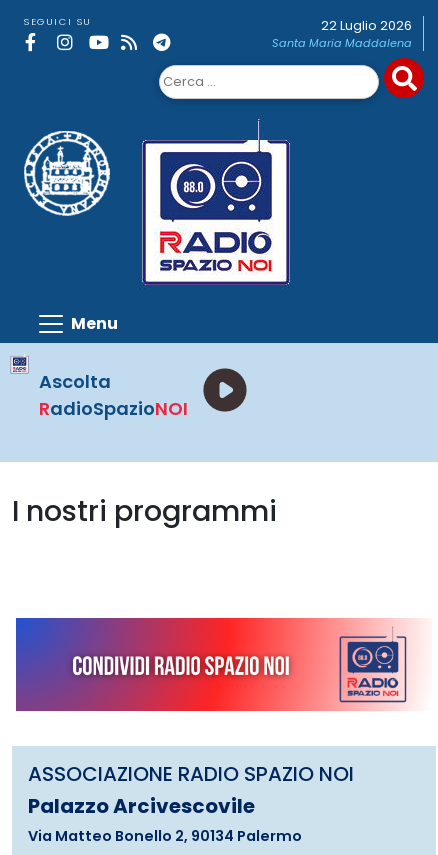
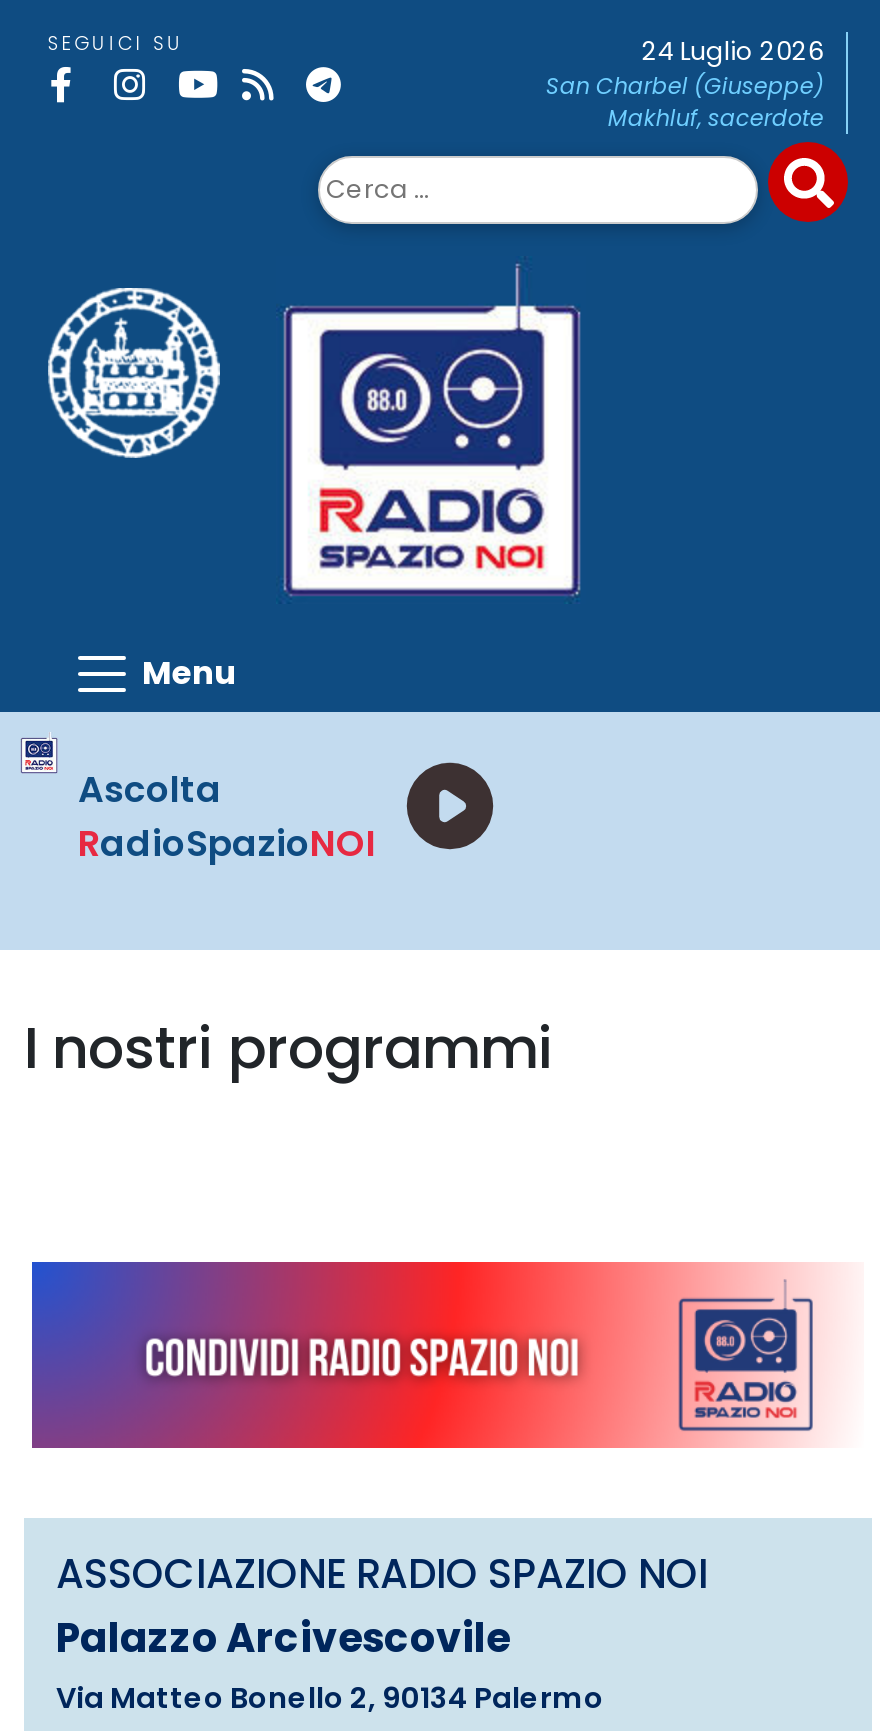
[272,17,412,51] 22 Luglio 2026 | Santa Maria Maddalena -> [546,34,824,134] 24 Luglio 2026 | San Charbel (Giuseppe) | Makhluf, sacerdote

